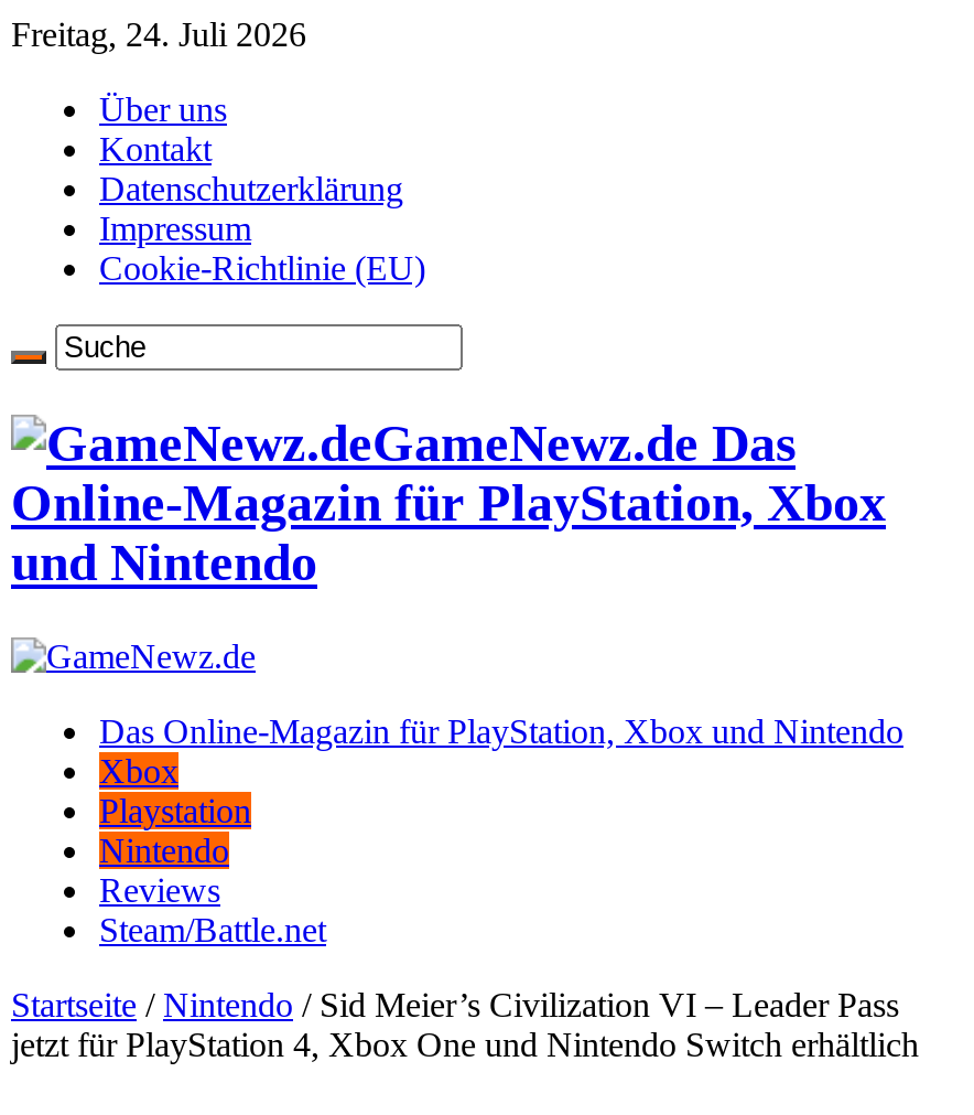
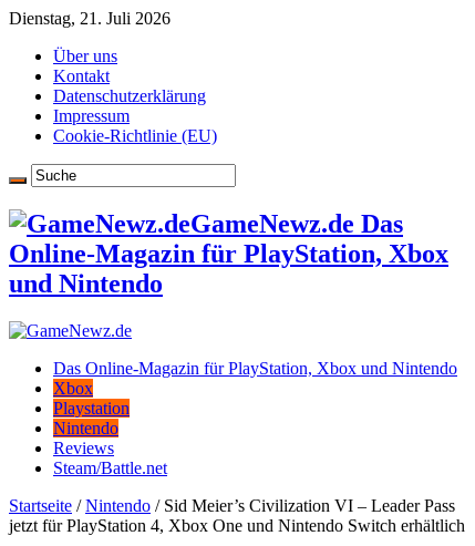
[11,15,306,53] Freitag, 24. Juli 2026 -> [9,9,171,28] Dienstag, 21. Juli 2026

